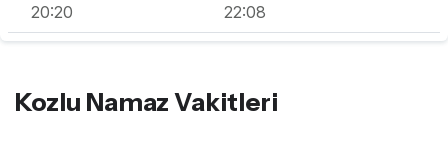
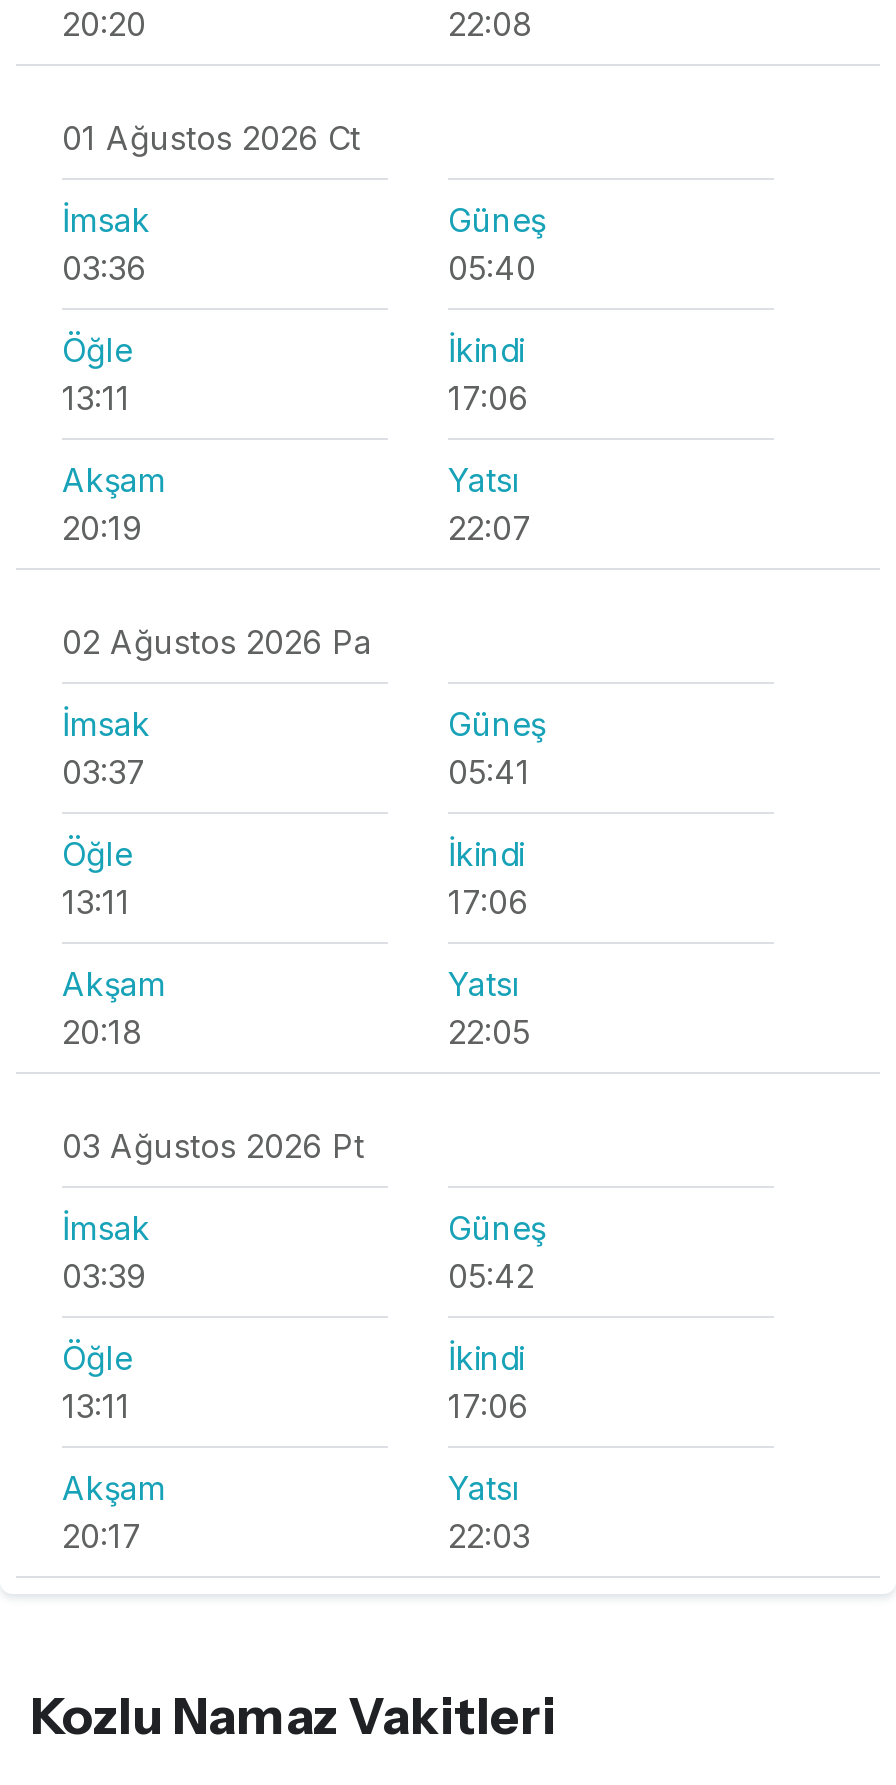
none -> [62,118,360,288] 01 Ağustos 2026 Ct | İmsak | 03:36
none -> [62,200,546,418] Güneş | 05:40 | Öğle | 13:11
none -> [62,330,528,548] İkindi | 17:06 | Akşam | 20:19
none -> [62,460,532,792] Yatsı | 22:07 | 02 Ağustos 2026 Pa | İmsak | 03:37
none -> [62,704,546,922] Güneş | 05:41 | Öğle | 13:11
none -> [62,834,528,1052] İkindi | 17:06 | Akşam | 20:18
none -> [62,964,530,1296] Yatsı | 22:05 | 03 Ağustos 2026 Pt | İmsak | 03:39
none -> [62,1208,546,1426] Güneş | 05:42 | Öğle | 13:11
none -> [62,1338,528,1556] İkindi | 17:06 | Akşam | 20:17
none -> [448,1468,530,1556] Yatsı | 22:03

